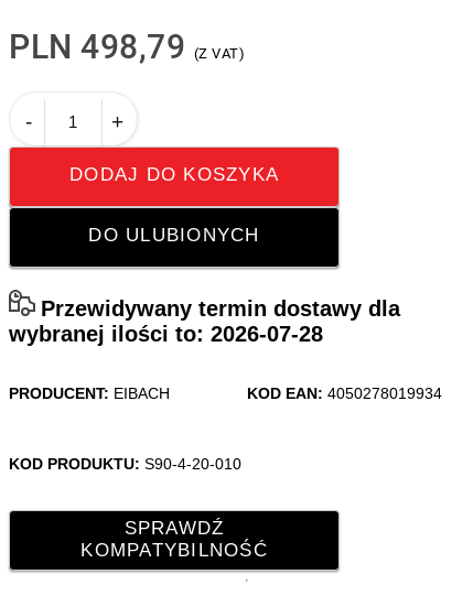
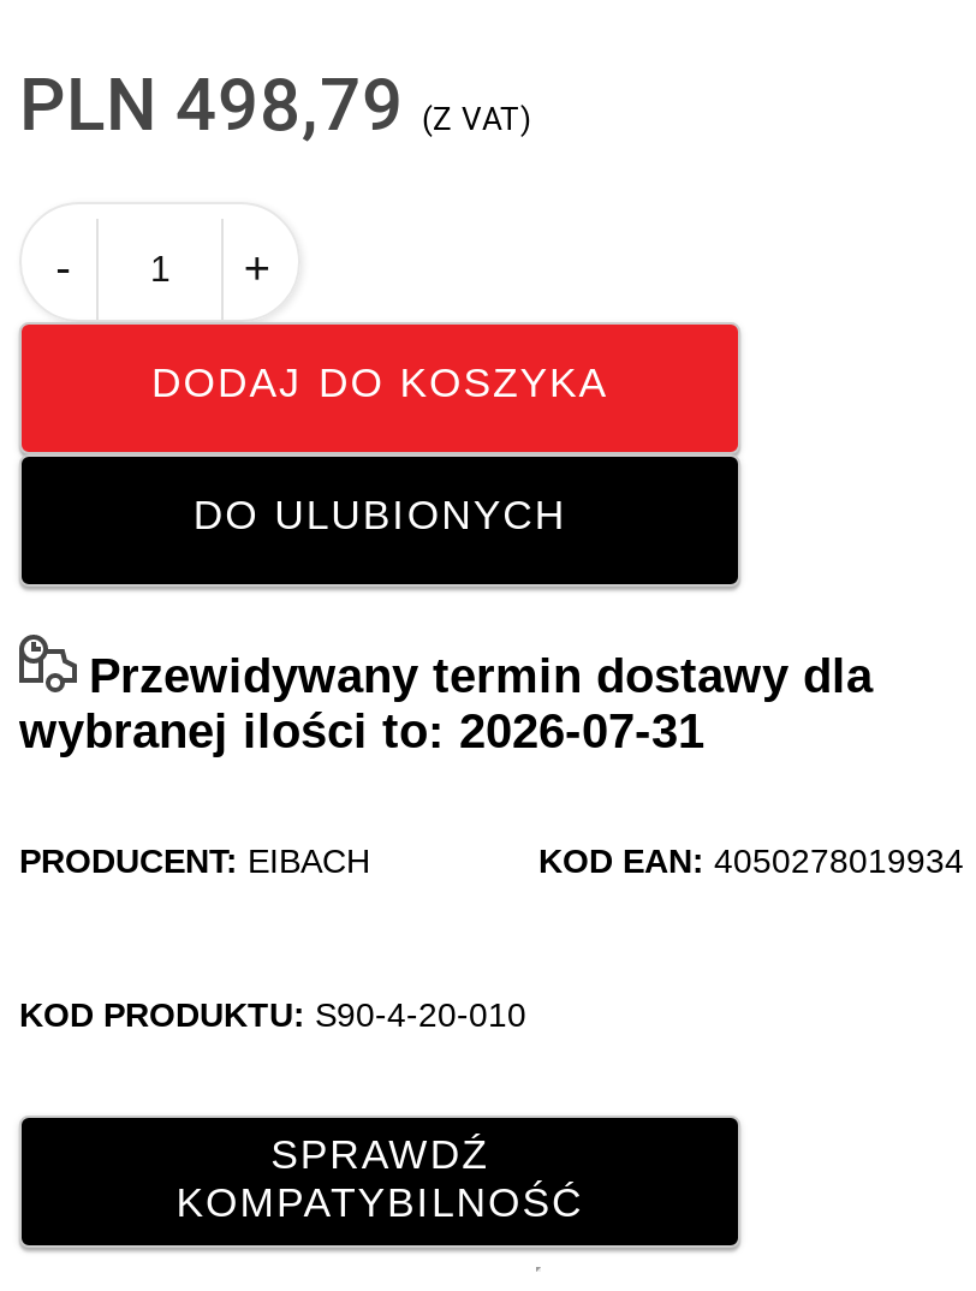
[9,322,323,346] wybranej ilości to: 2026-07-28 -> [19,704,704,757] wybranej ilości to: 2026-07-31

